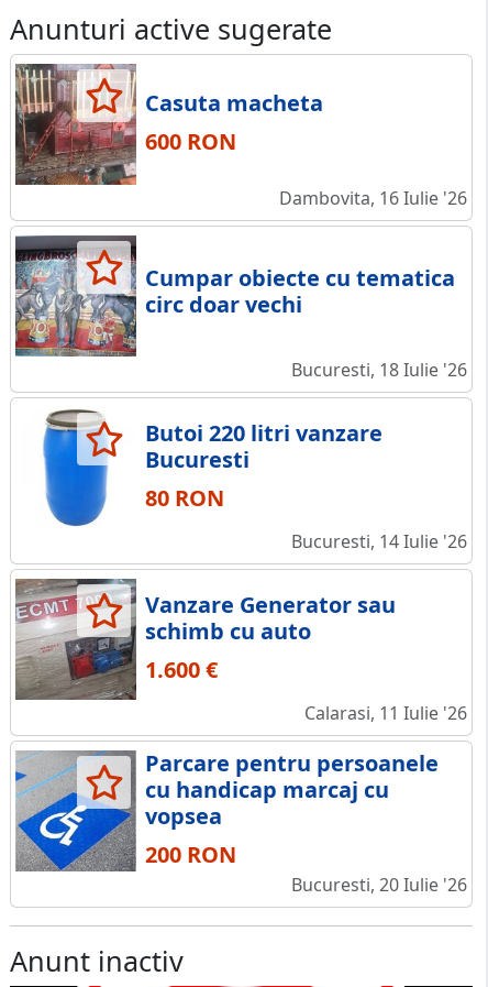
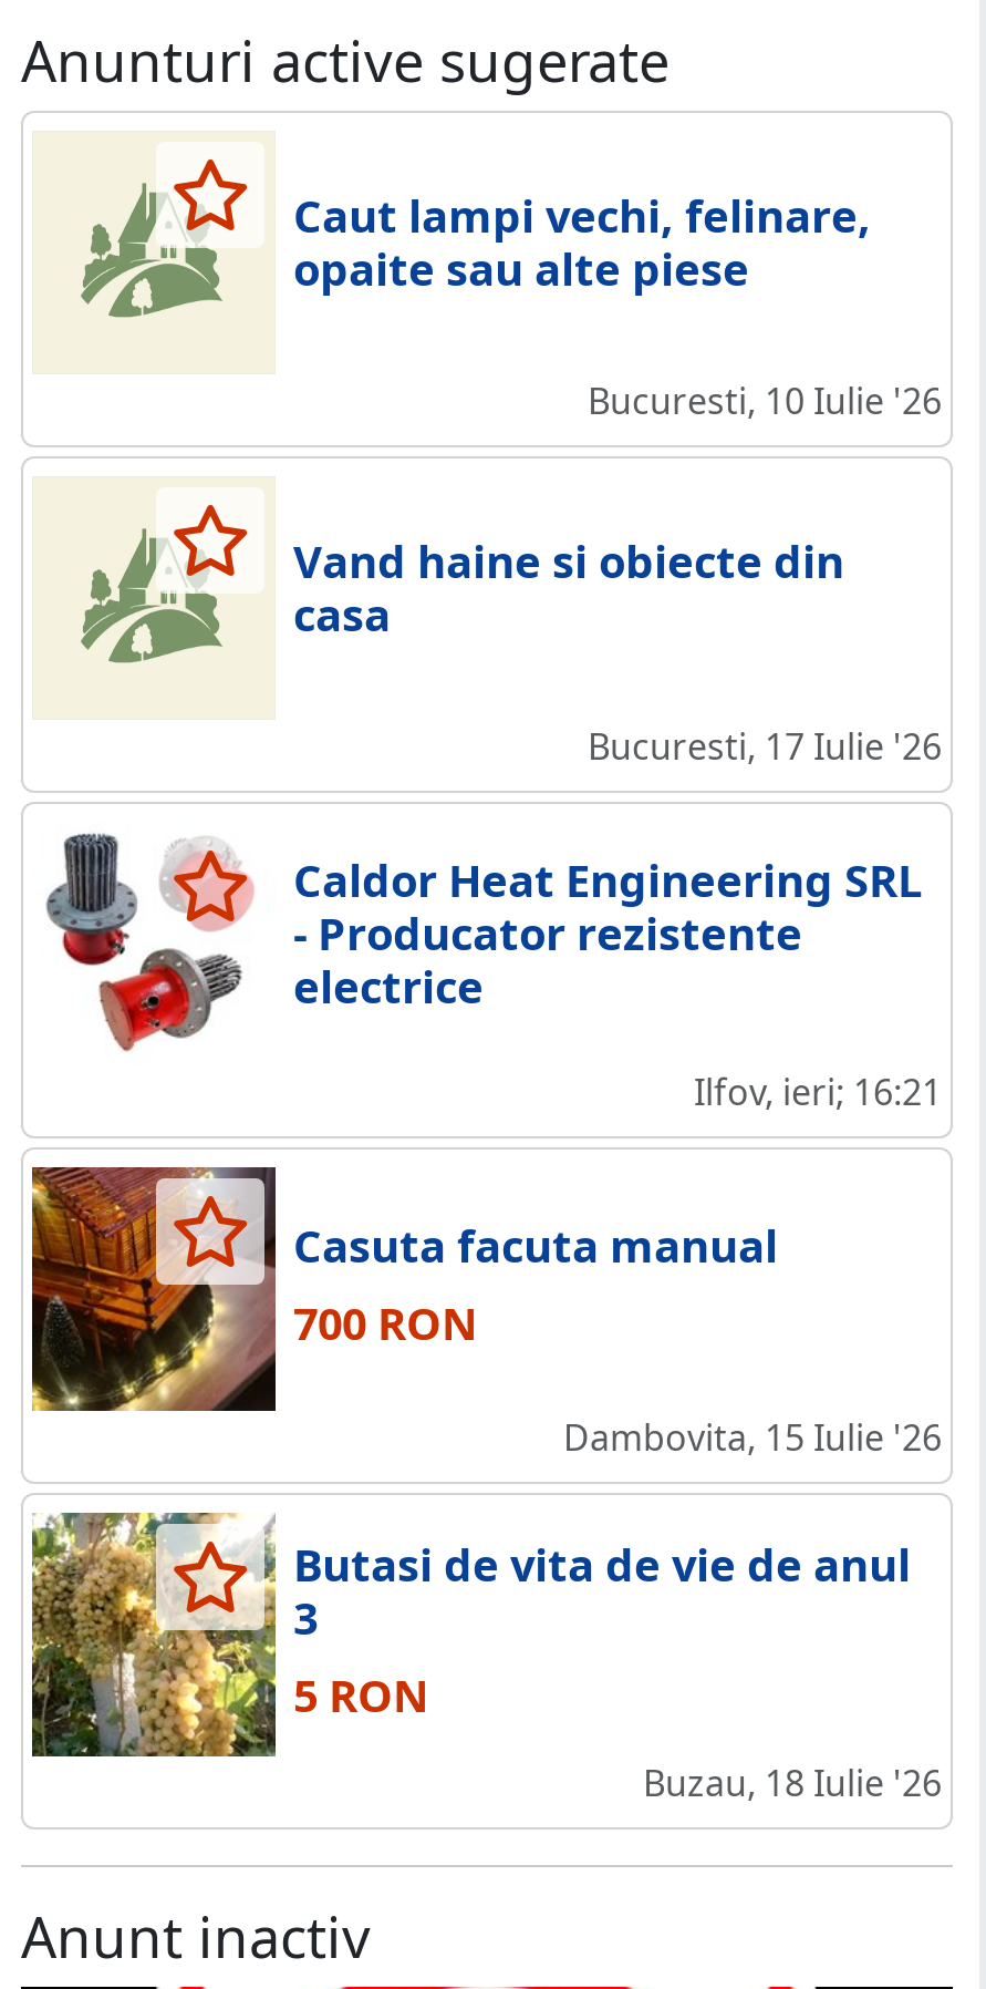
[14,63,467,897] [image] | Casuta macheta | 600 RON | Dambovita, 16 Iulie '26 | Cumpar obiecte cu tematica | circ doar vechi | Bucuresti, 18 Iulie '26 | Butoi 220 litri vanzare | Bucuresti | 80 RON | Bucuresti, 14 Iulie '26 | Vanzare Generator sau | schimb cu auto | 1.600 € | Calarasi, 11 Iulie '26 | Parcare pentru persoanele | cu handicap marcaj cu | vopsea | 200 RON | Bucuresti, 20 Iulie '26 -> [32,131,942,1808] [image] | Caut lampi vechi, felinare, | opaite sau alte piese | Bucuresti, 10 Iulie '26 | Vand haine si obiecte din | casa | Bucuresti, 17 Iulie '26 | Caldor Heat Engineering SRL | - Producator rezistente | electrice | Ilfov, ieri; 16:21 | Casuta facuta manual | 700 RON | Dambovita, 15 Iulie '26 | Butasi de vita de vie de anul | 3 | 5 RON | Buzau, 18 Iulie '26
[14,234,137,358] [image] -> [32,476,276,720] [image]
[23,408,125,527] [image] -> [45,826,256,1061] [image]
[14,578,136,701] [image] -> [30,1165,273,1413] [image]
[14,749,130,873] [image] -> [30,1511,262,1759] [image]

